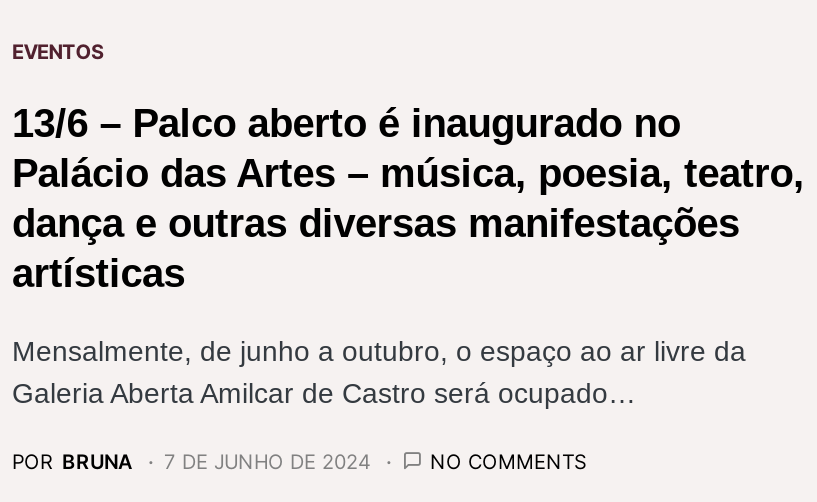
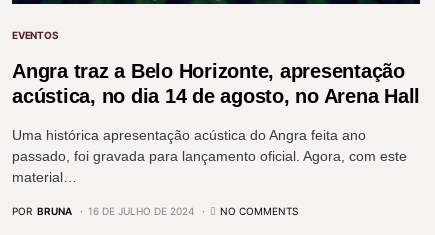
[12,101,804,295] 13/6 – Palco aberto é inaugurado no | Palácio das Artes – música, poesia, teatro, | dança e outras diversas manifestações | artísticas -> [12,60,420,107] Angra traz a Belo Horizonte, apresentação | acústica, no dia 14 de agosto, no Arena Hall
[12,335,746,409] Mensalmente, de junho a outubro, o espaço ao ar livre da | Galeria Aberta Amilcar de Castro será ocupado… -> [12,127,407,185] Uma histórica apresentação acústica do Angra feita ano | passado, foi gravada para lançamento oficial. Agora, com este | material…
[12,449,370,473] POR BRUNA 7 DE JUNHO DE 2024 -> [12,205,194,217] POR BRUNA 16 DE JULHO DE 2024

